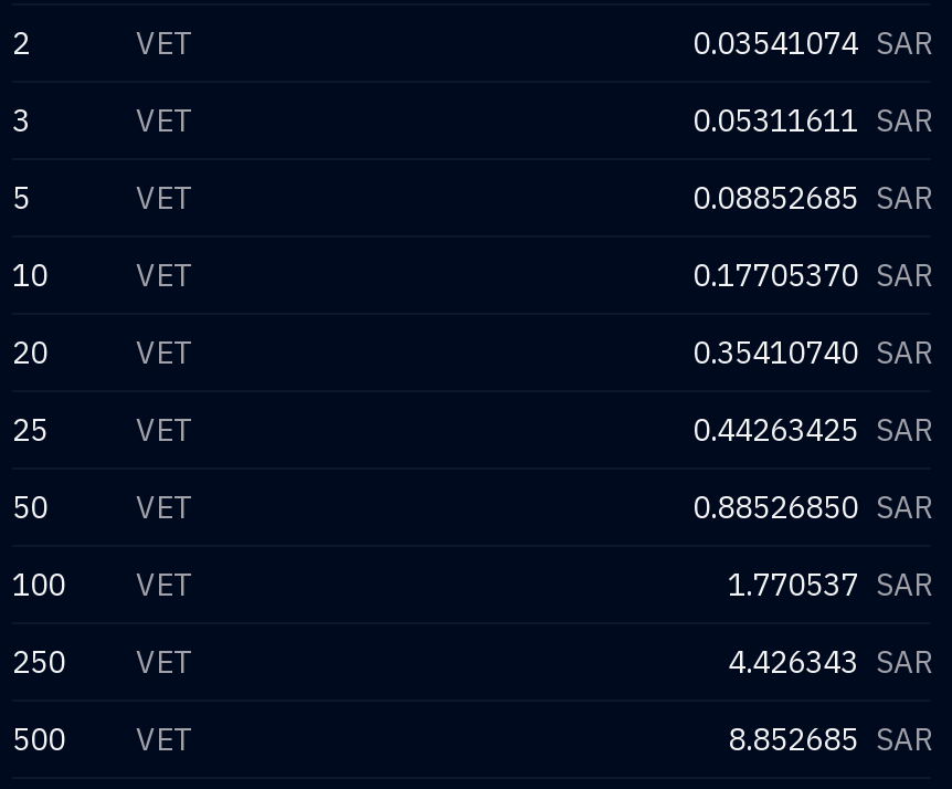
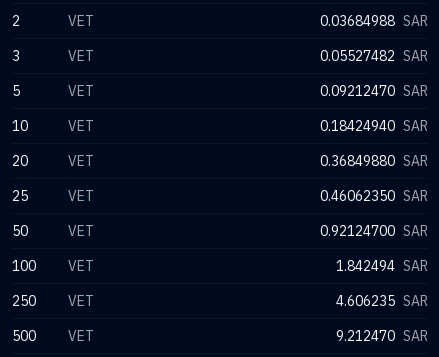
[692,23,931,63] 0.03541074 SAR -> [320,12,428,30] 0.03684988 SAR
[692,101,931,141] 0.05311611 SAR -> [320,47,428,65] 0.05527482 SAR
[692,178,931,218] 0.08852685 SAR -> [320,82,428,100] 0.09212470 SAR
[692,255,931,295] 0.17705370 SAR -> [320,117,428,135] 0.18424940 SAR
[692,333,931,373] 0.35410740 SAR -> [320,152,428,170] 0.36849880 SAR
[692,410,931,450] 0.44263425 SAR -> [320,187,428,205] 0.46062350 SAR
[692,488,931,527] 0.88526850 SAR -> [320,222,428,240] 0.92124700 SAR
[728,565,931,605] 1.770537 SAR -> [336,257,428,275] 1.842494 SAR
[728,642,931,682] 4.426343 SAR -> [336,292,428,310] 4.606235 SAR
[728,720,931,759] 8.852685 SAR -> [336,327,428,345] 9.212470 SAR

